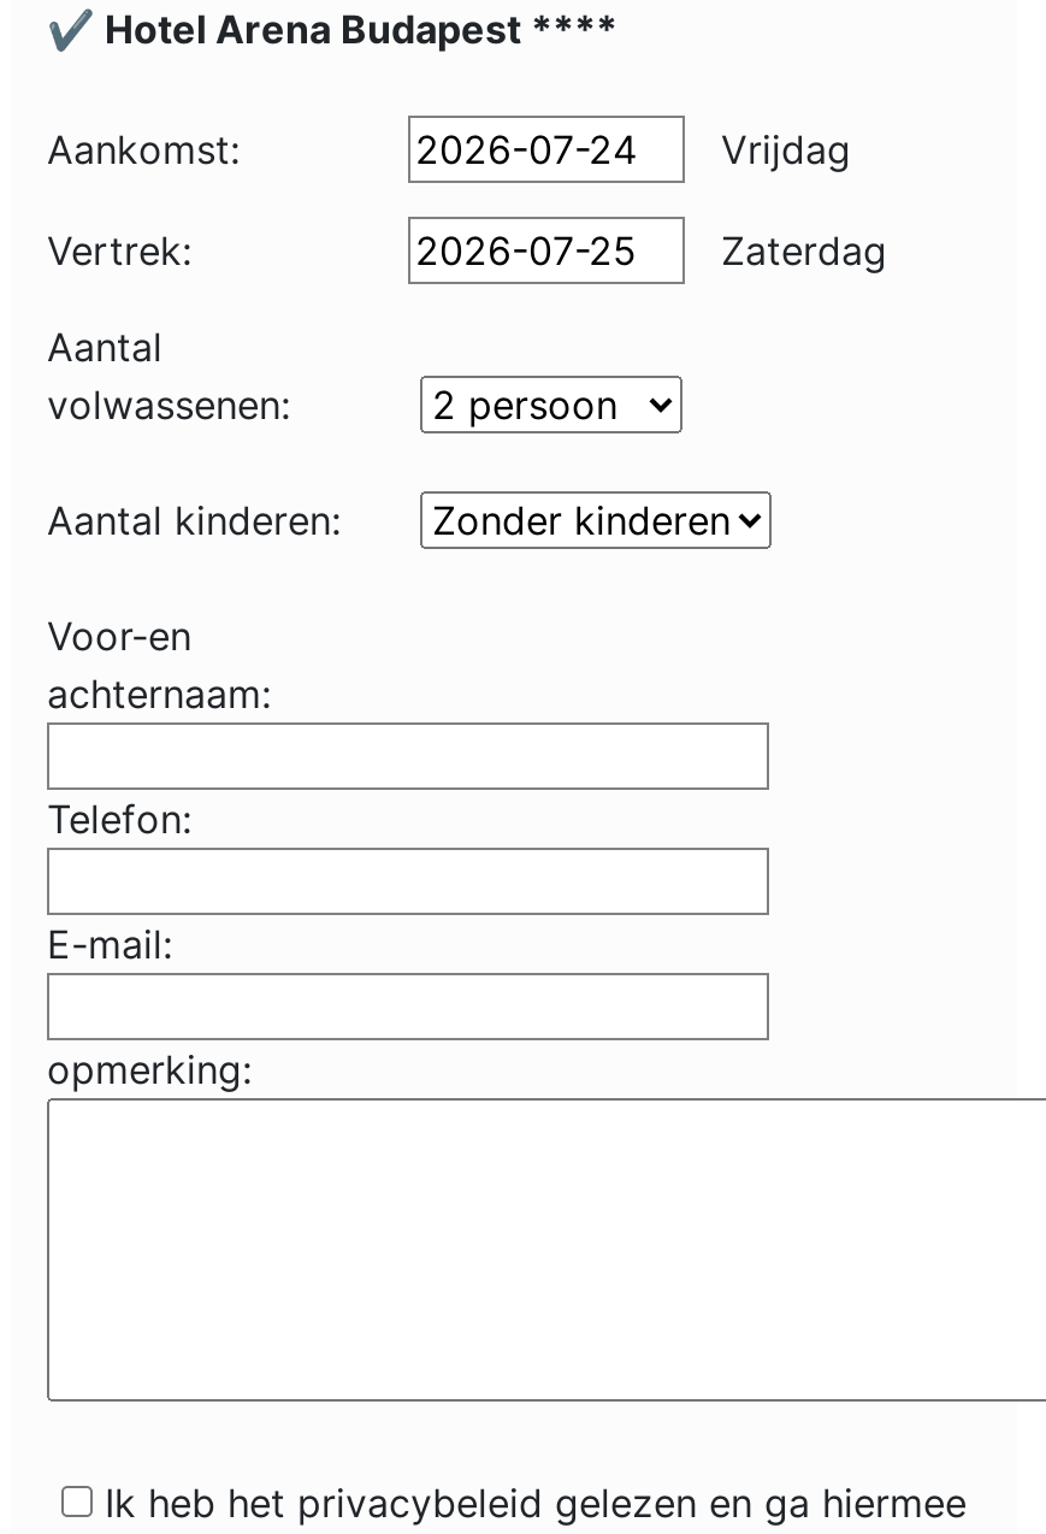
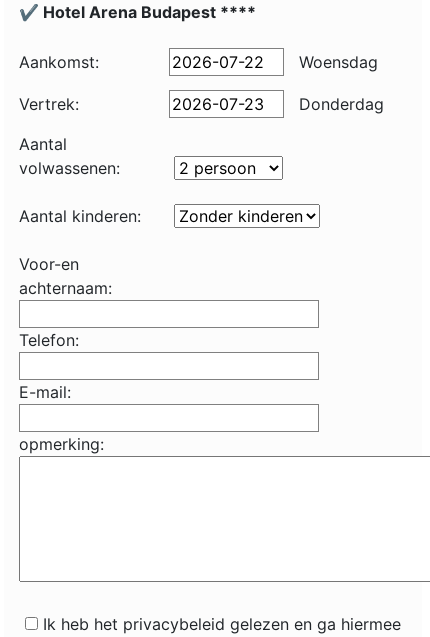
[709,125,851,173] Vrijdag -> [294,52,378,72] Woensdag
[709,226,887,275] Zaterdag -> [294,94,384,114] Donderdag

